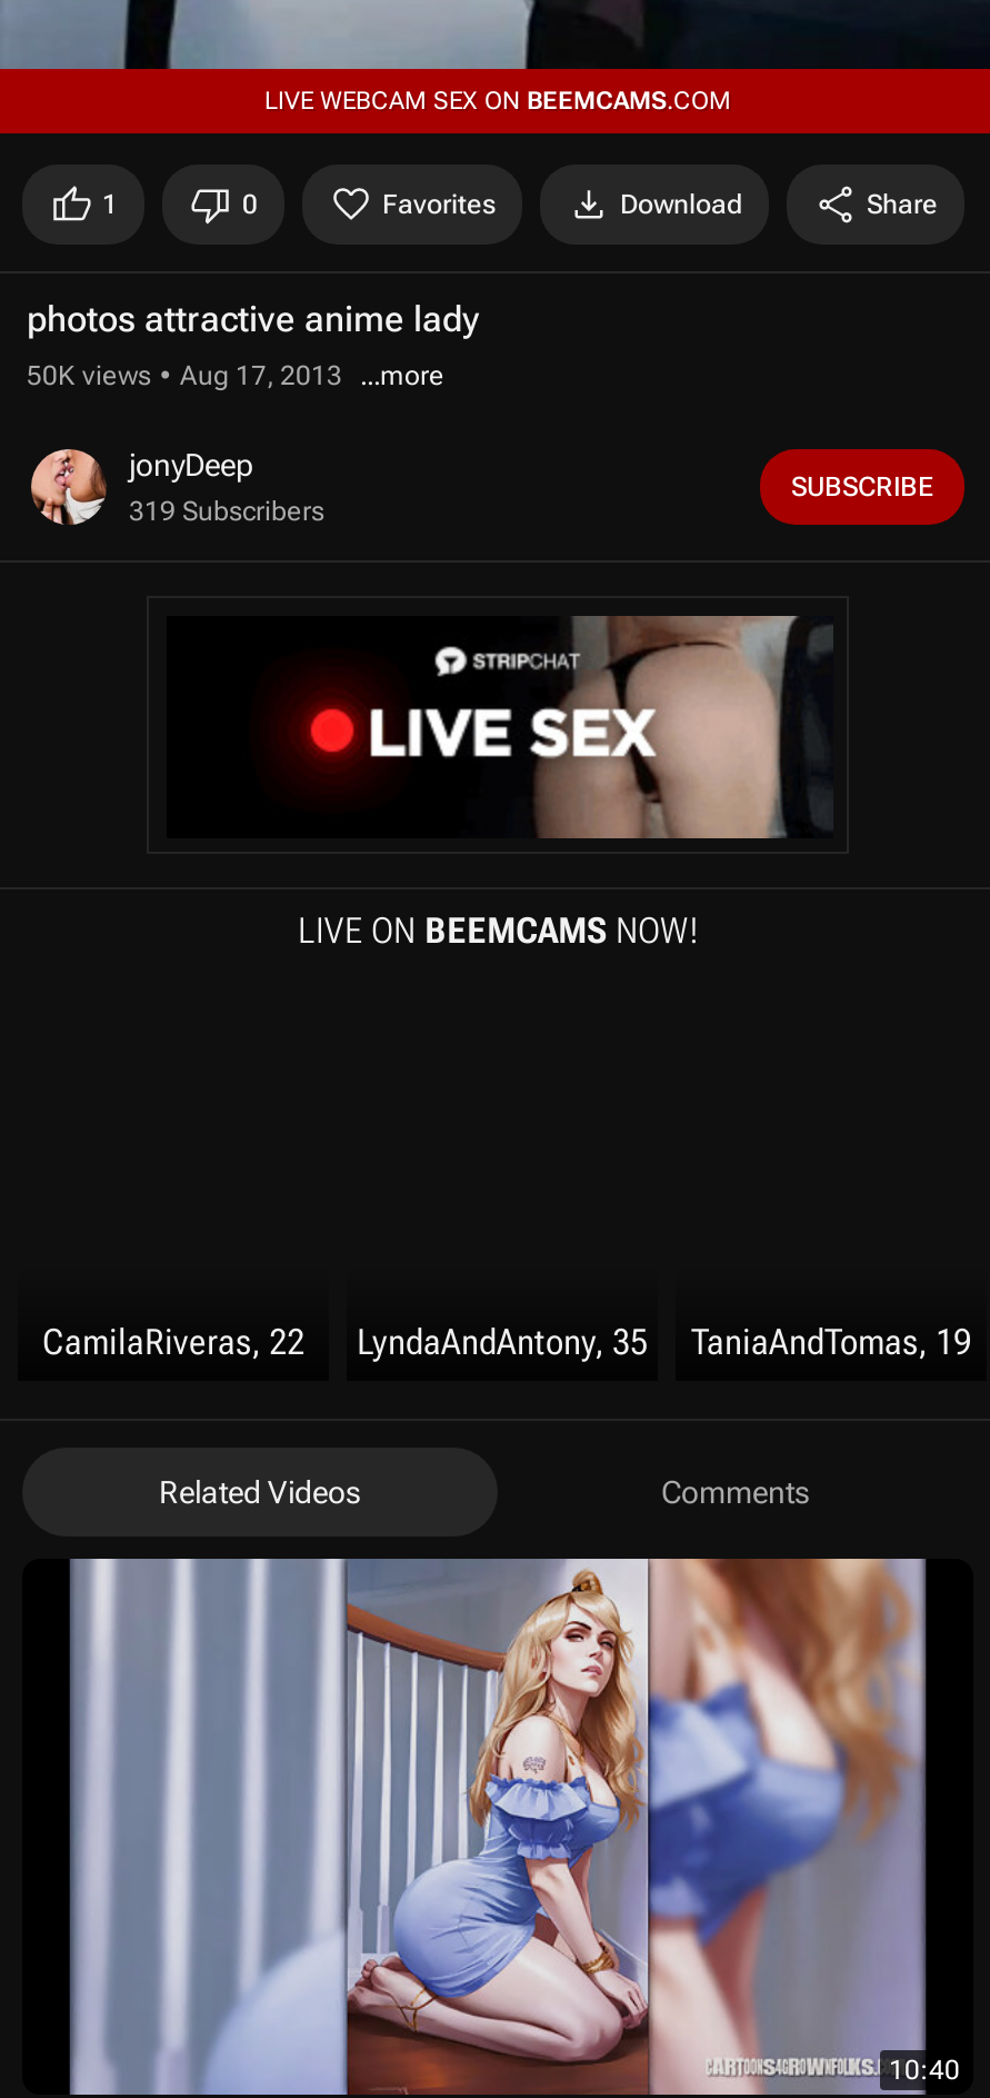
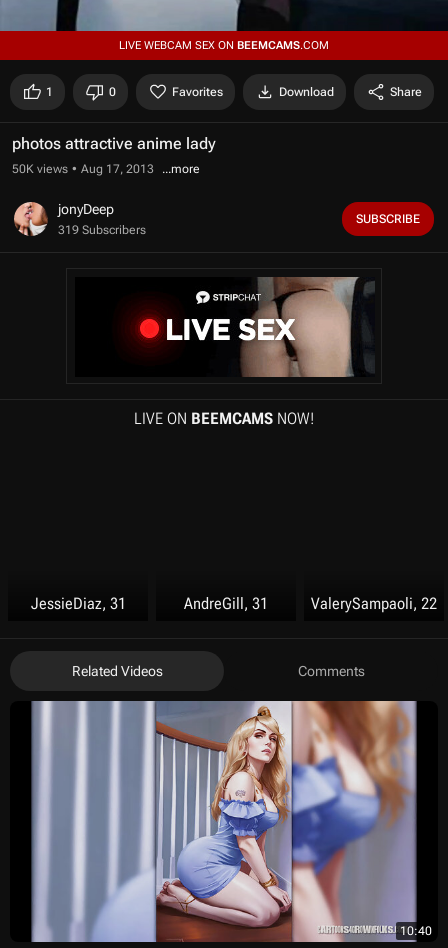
[42,1321,971,1363] CamilaRiveras, 22 | LyndaAndAntony, 35 | TaniaAndTomas, 19 -> [30,594,437,613] JessieDiaz, 31 | AndreGill, 31 | ValerySampaoli, 22

